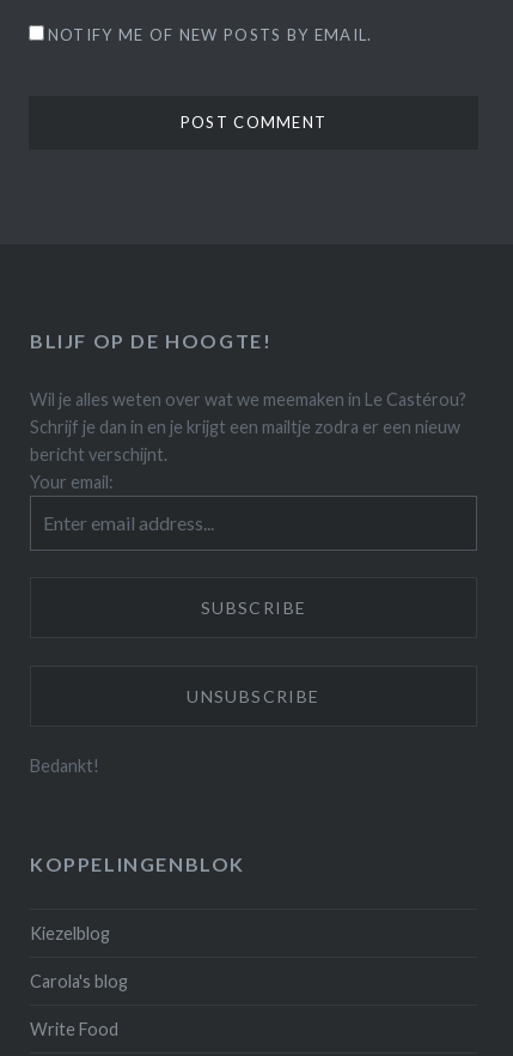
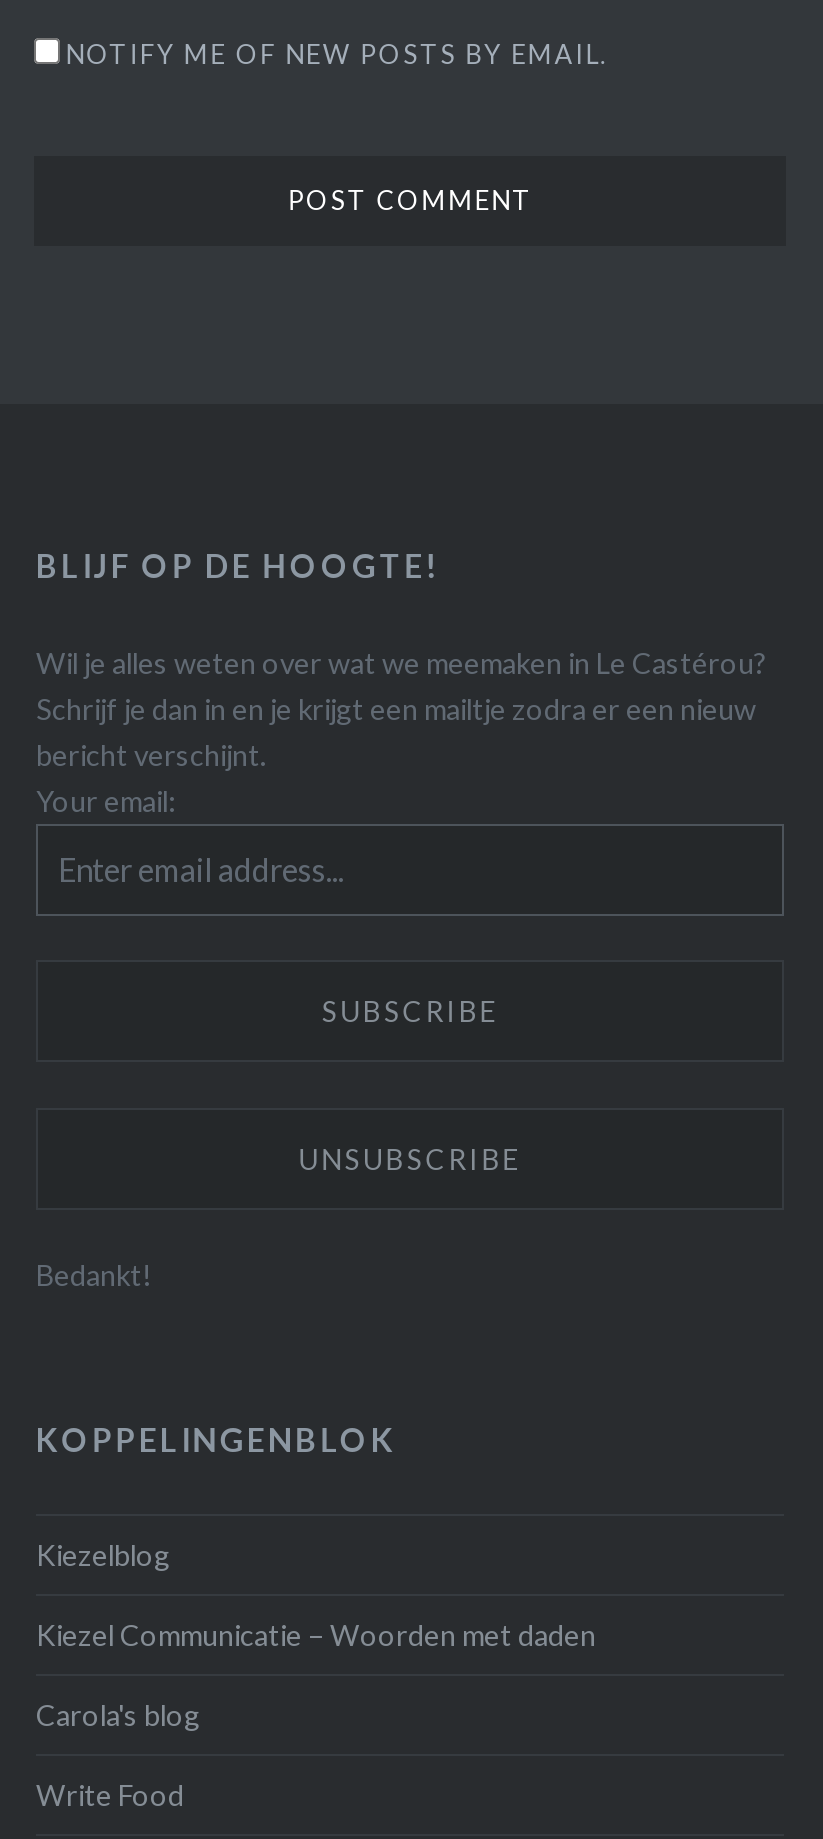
none -> [36,1618,596,1652] Kiezel Communicatie – Woorden met daden

